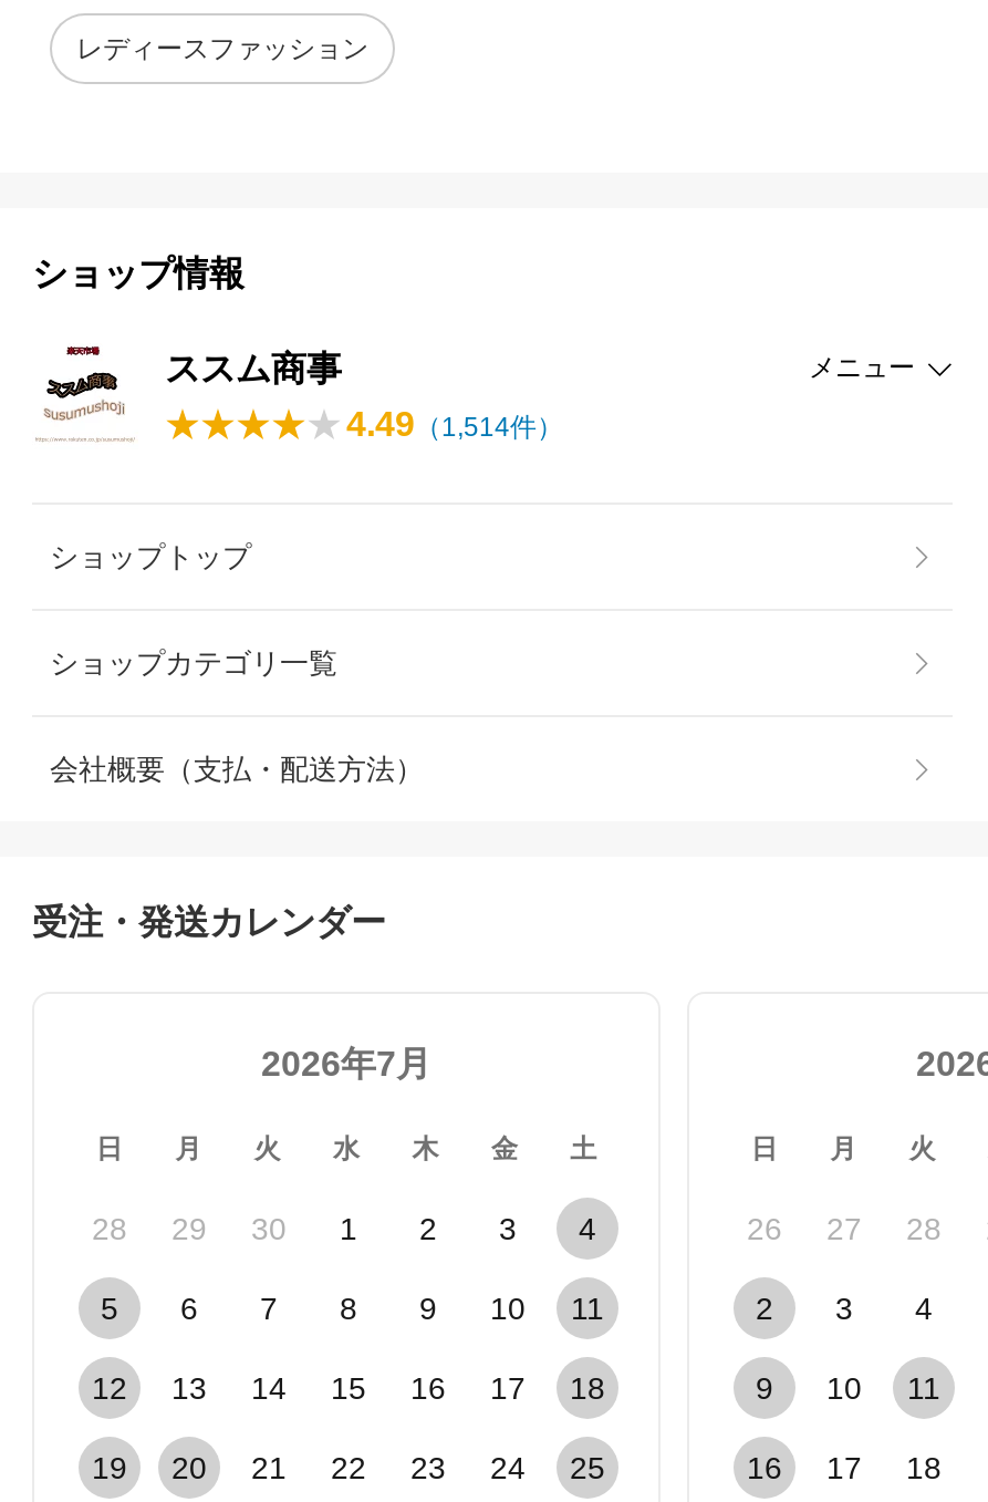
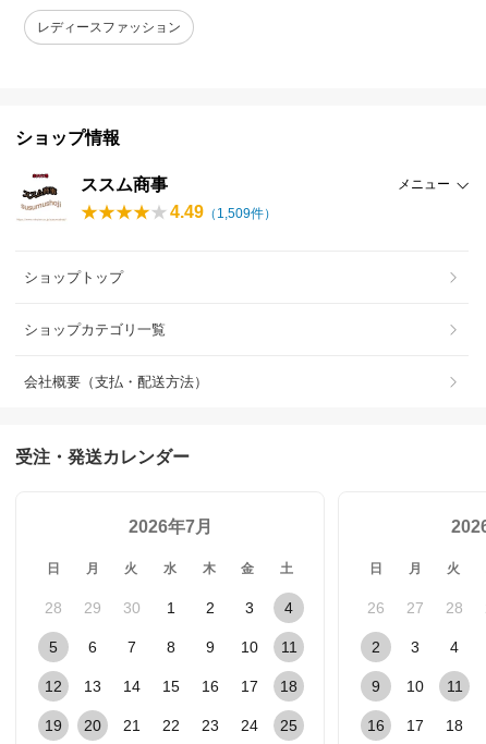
[346,405,563,443] 4.49（1,514件） -> [170,203,277,221] 4.49（1,509件）

